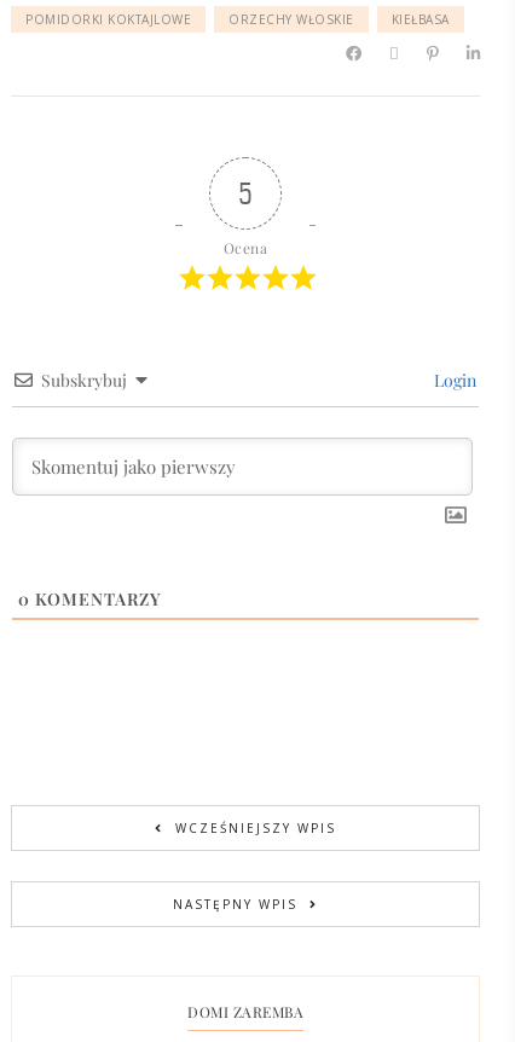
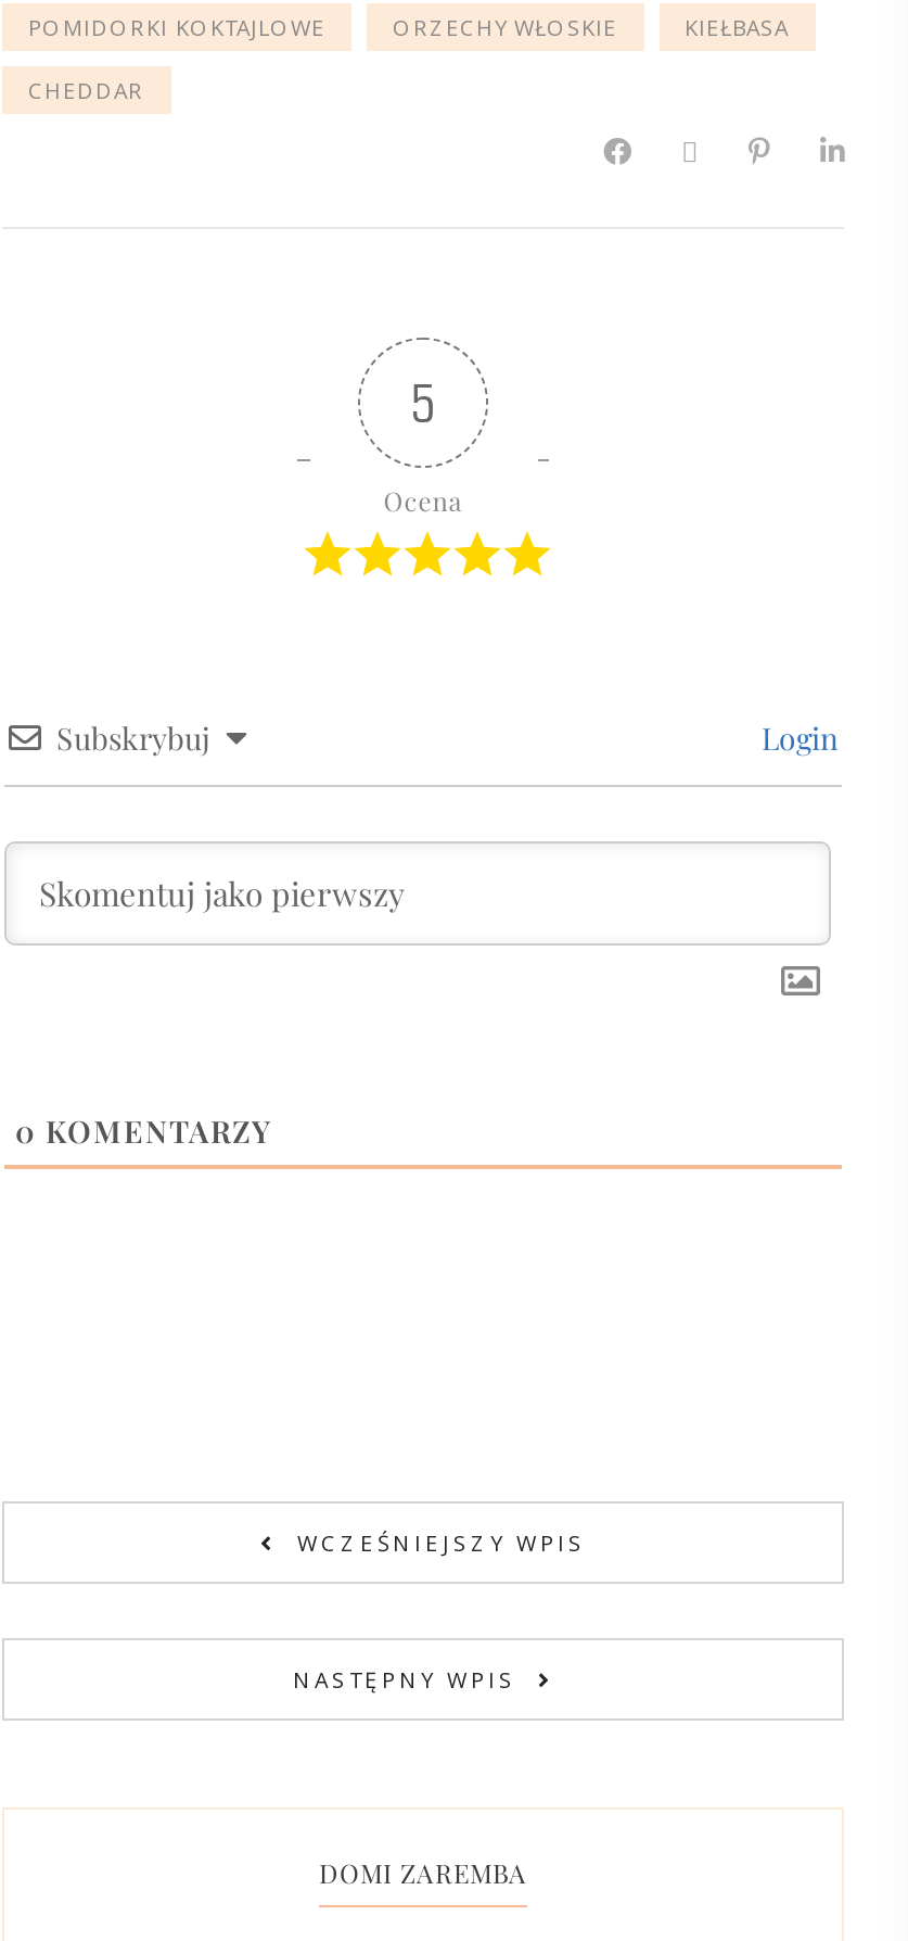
none -> [28,75,144,105] CHEDDAR

